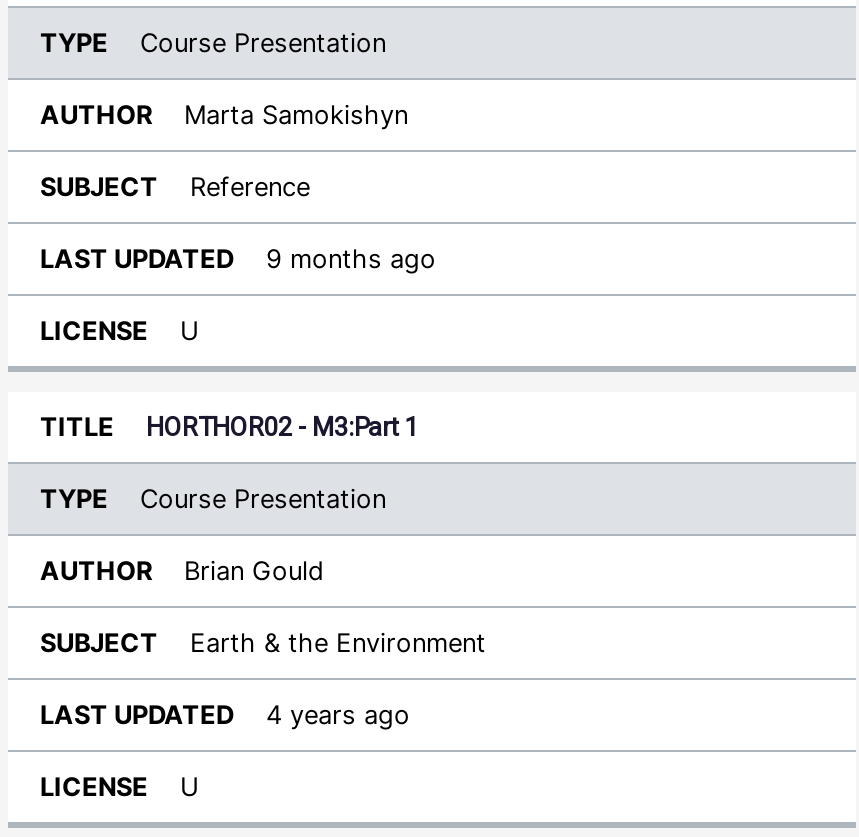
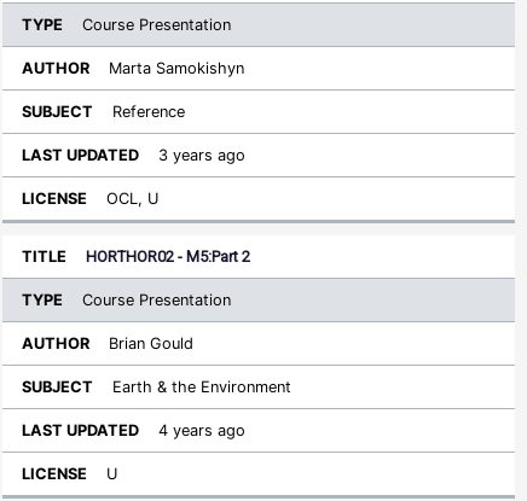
[266,244,436,274] 9 months ago -> [158,146,245,164] 3 years ago
[180,316,198,346] U -> [106,190,158,208] OCL, U
[146,412,418,442] HORTHOR02 - M3:Part 1 -> [86,247,250,266] HORTHOR02 - M5:Part 2

